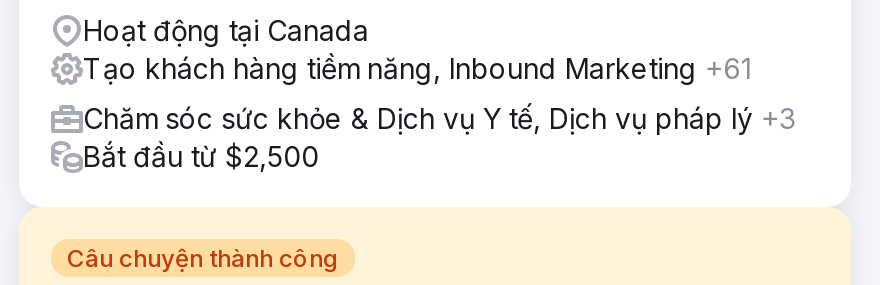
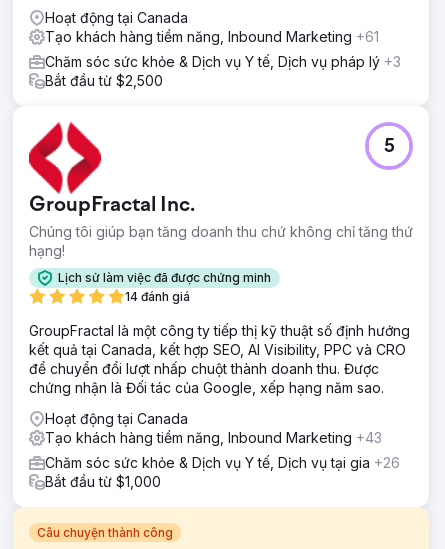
none -> [28,122,413,304] [image] | GroupFractal Inc. | Chúng tôi giúp bạn tăng doanh thu chứ không chỉ tăng thứ | hạng! | Lịch sử làm việc đã được chứng minh | 14 đánh giá
none -> [29,268,410,490] [image] | GroupFractal là một công ty tiếp thị kỹ thuật số định hướng | kết quả tại Canada, kết hợp SEO, AI Visibility, PPC và CRO | để chuyển đổi lượt nhấp chuột thành doanh thu. Được | chứng nhận là Đối tác của Google, xếp hạng năm sao. | Hoạt động tại Canada | Tạo khách hàng tiềm năng, Inbound Marketing +43 | Chăm sóc sức khỏe & Dịch vụ Y tế, Dịch vụ tại gia +26 | Bắt đầu từ $1,000
none -> [383,138,394,157] 5

